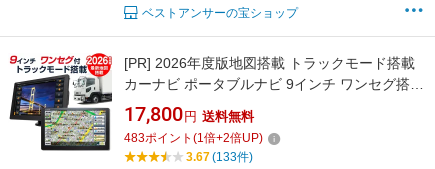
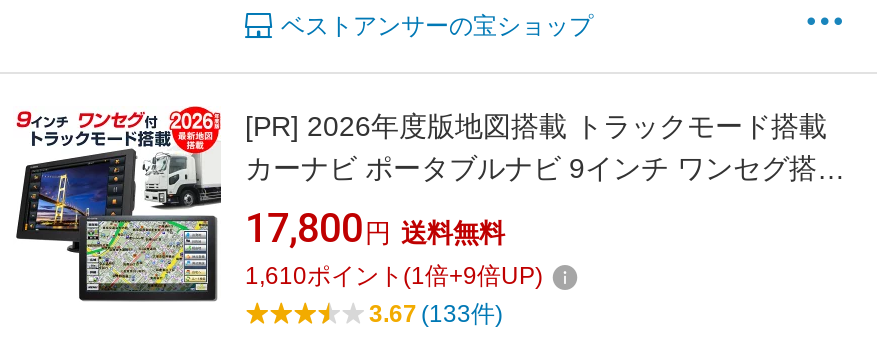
[124,131,263,145] 483ポイント(1倍+2倍UP) -> [245,263,543,291] 1,610ポイント(1倍+9倍UP)

